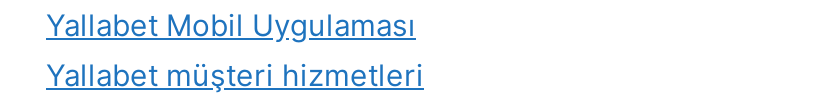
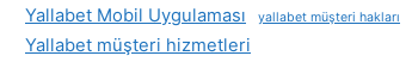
none -> [258,10,400,25] yallabet müşteri hakları

